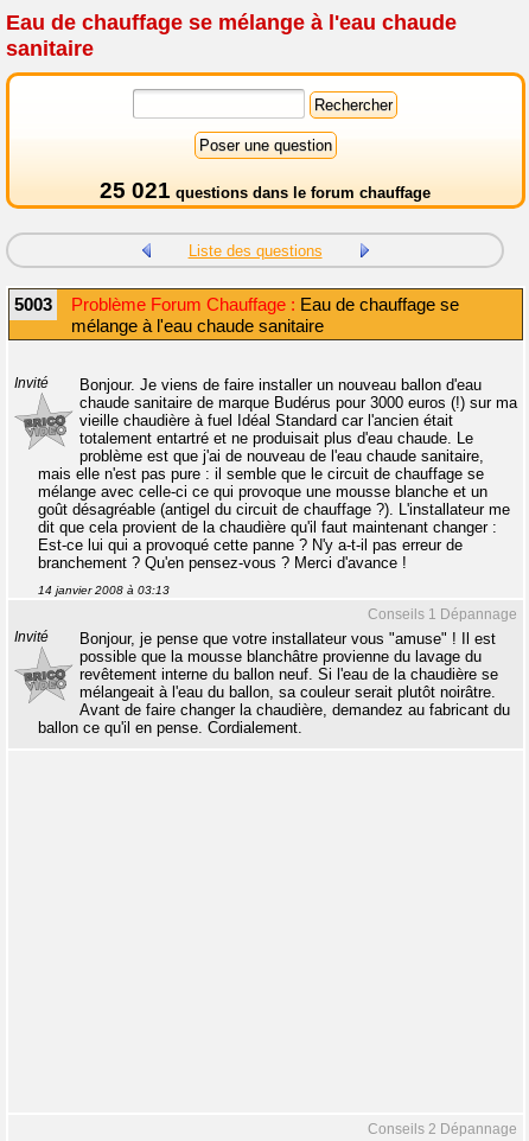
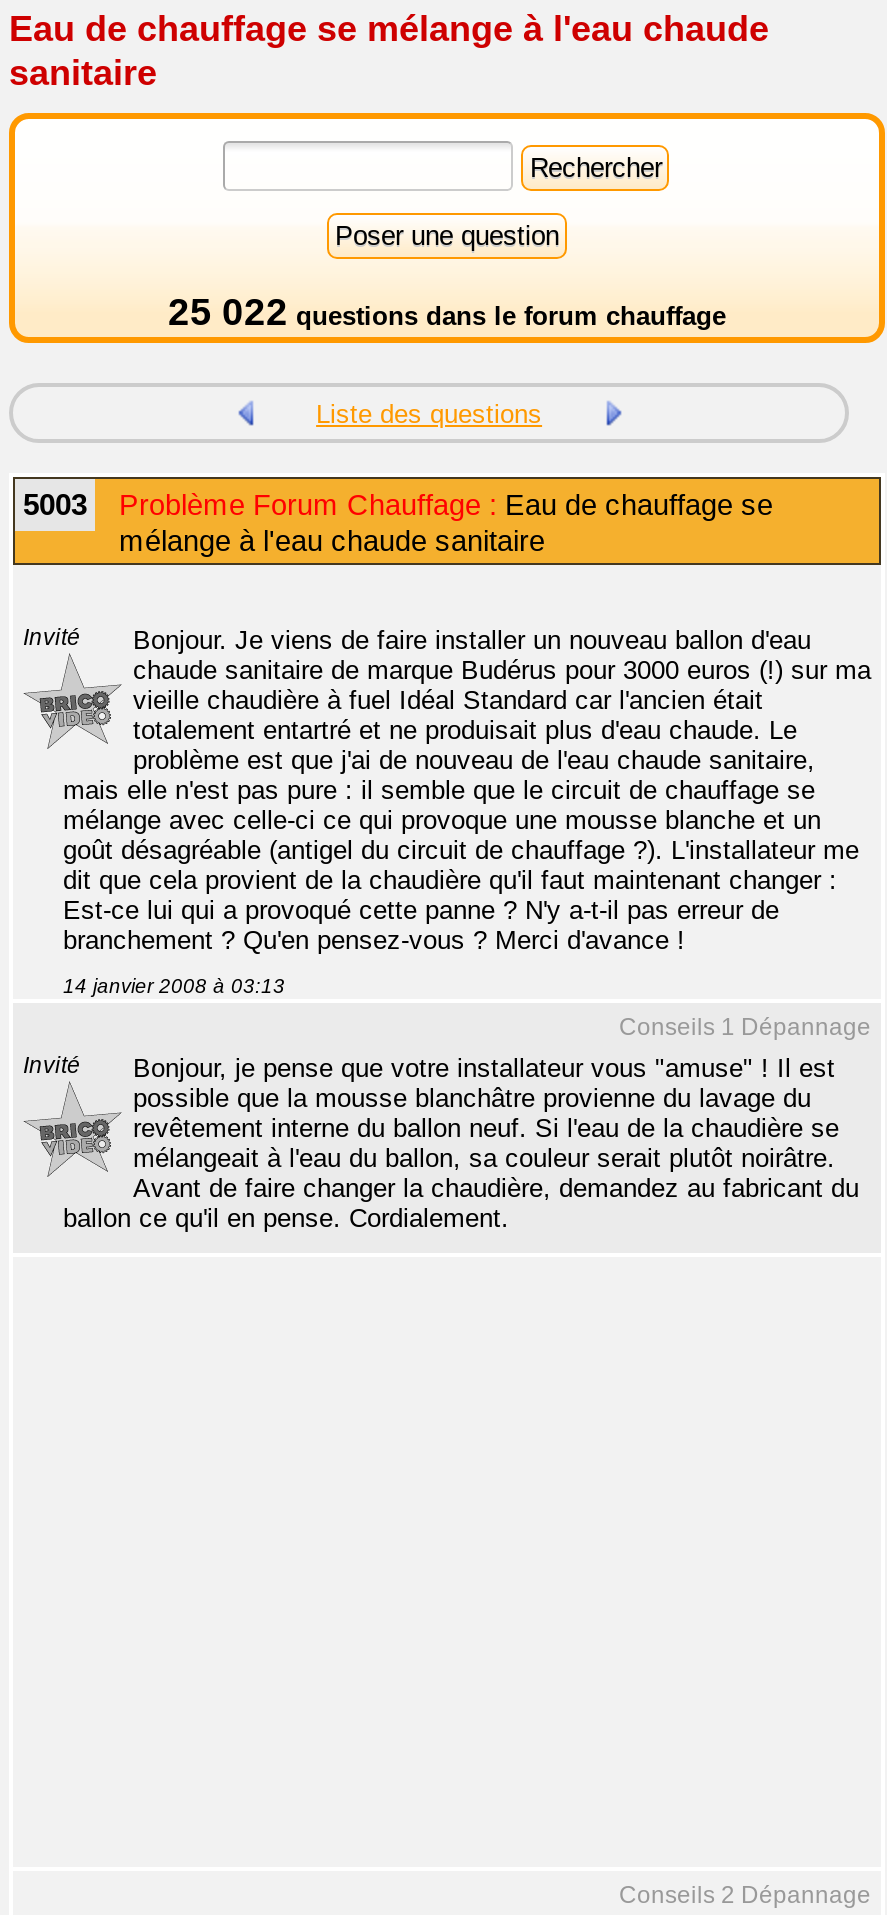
[100,178,431,203] 25 021 questions dans le forum chauffage -> [168,291,726,333] 25 022 questions dans le forum chauffage

